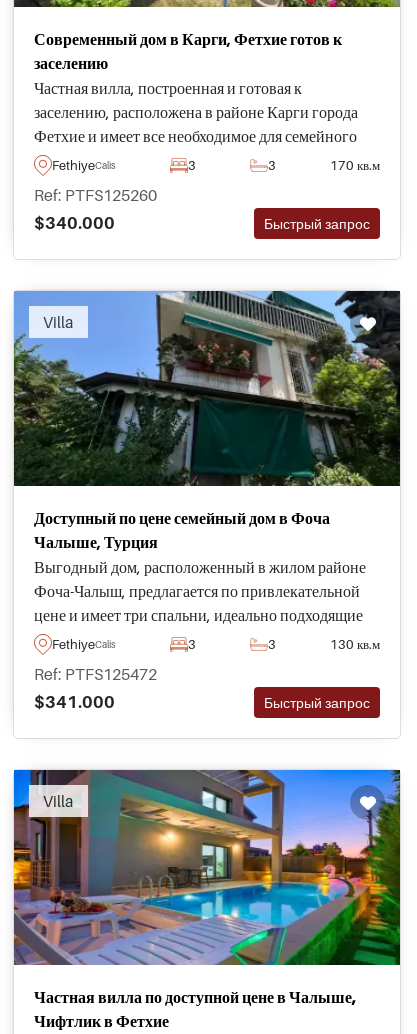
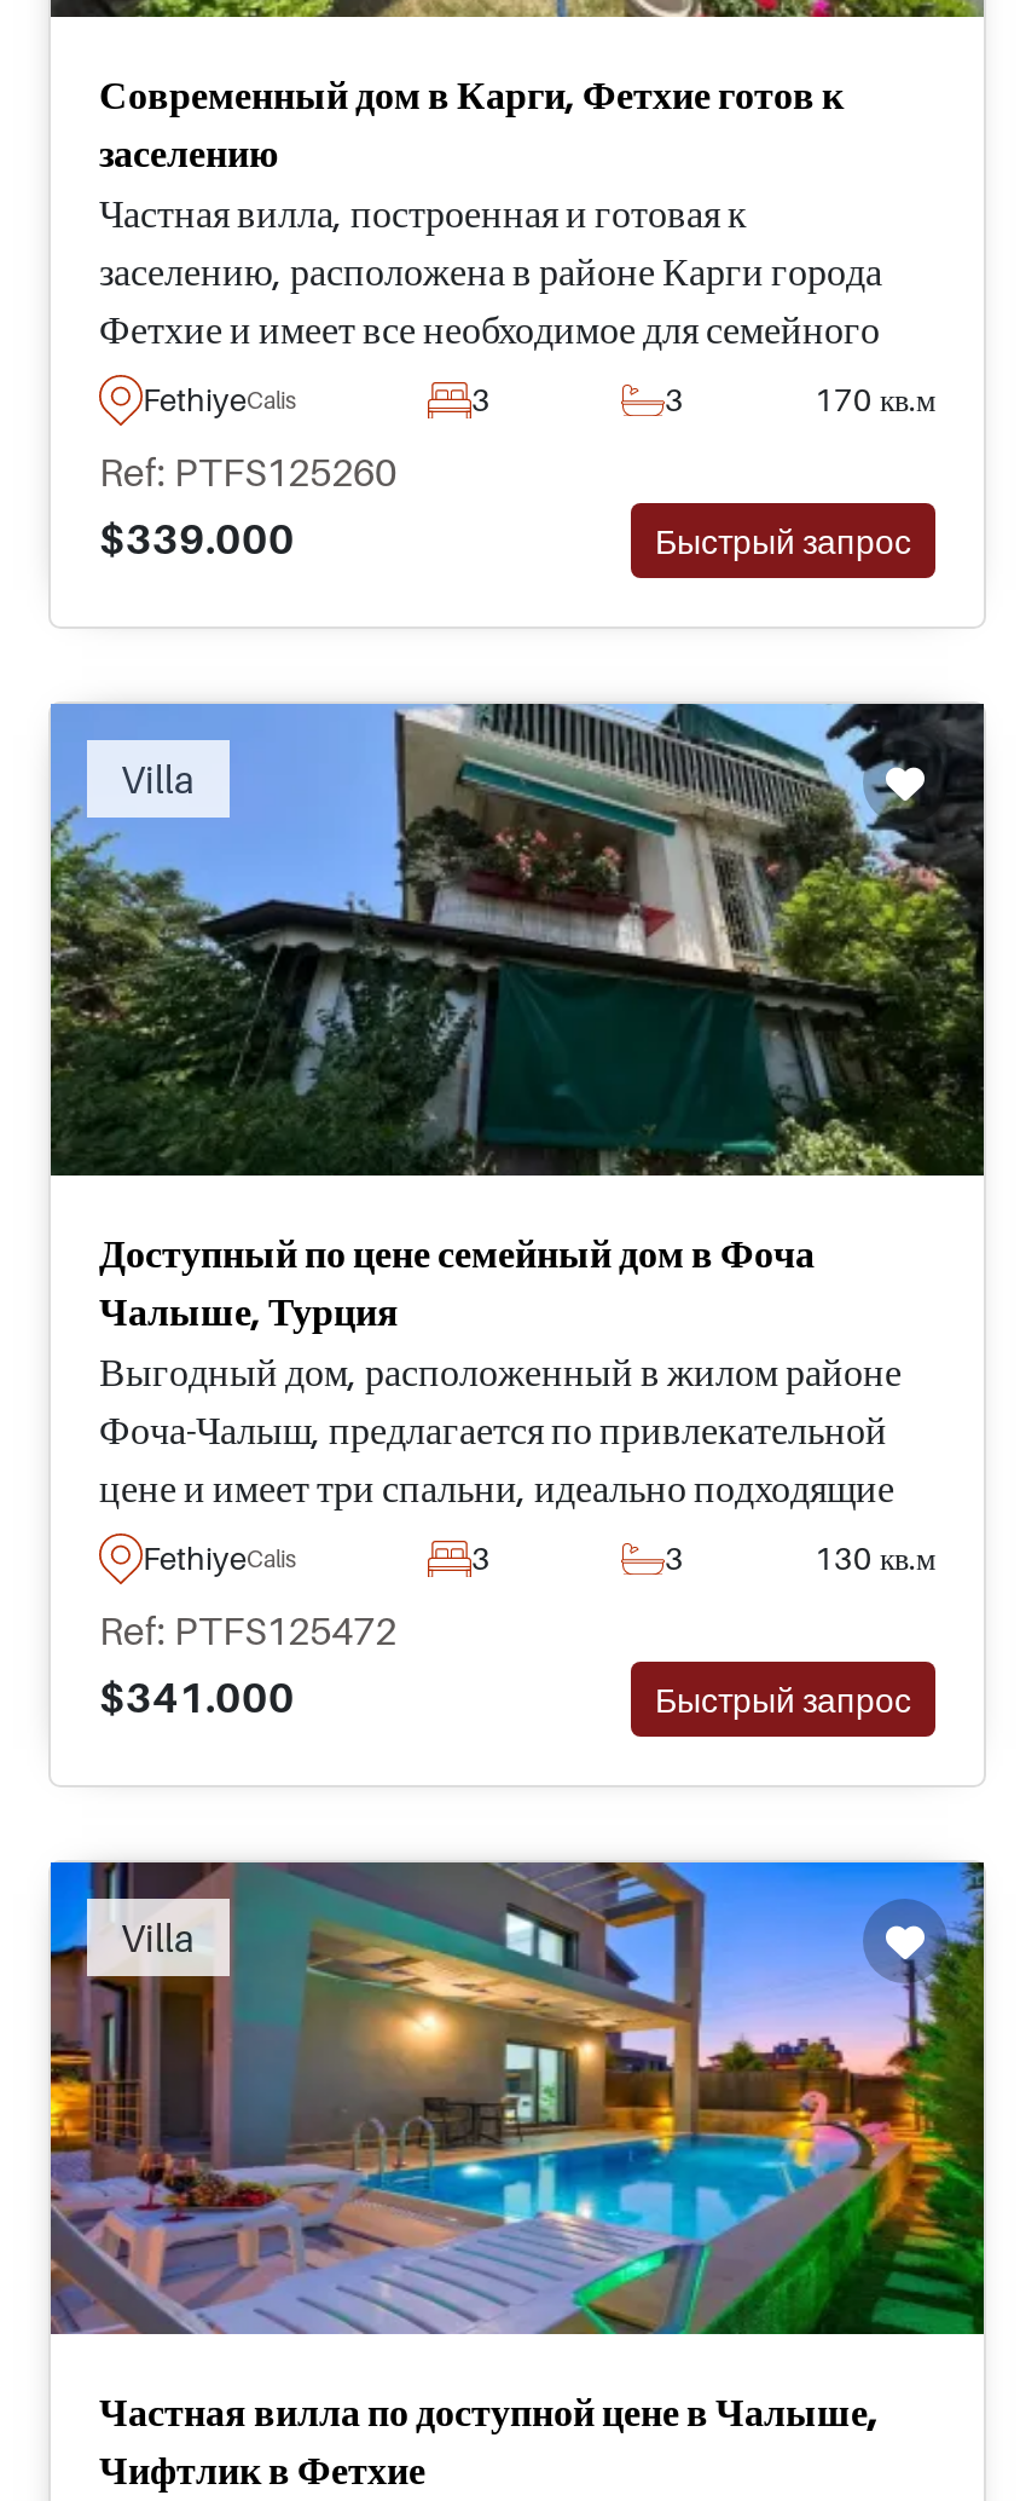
[34,213,115,233] $340.000 -> [99,515,295,564] $339.000

